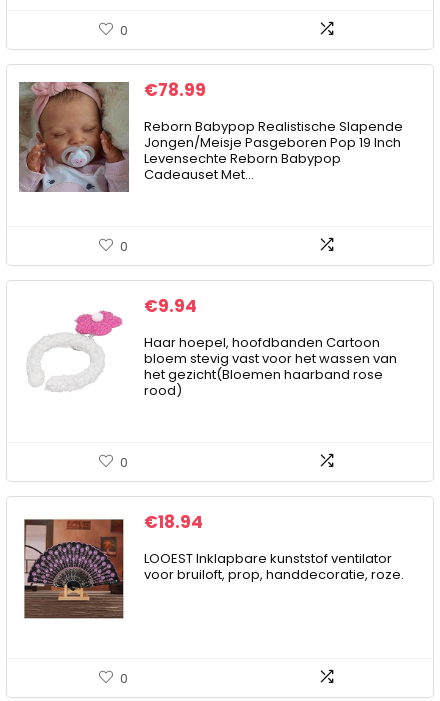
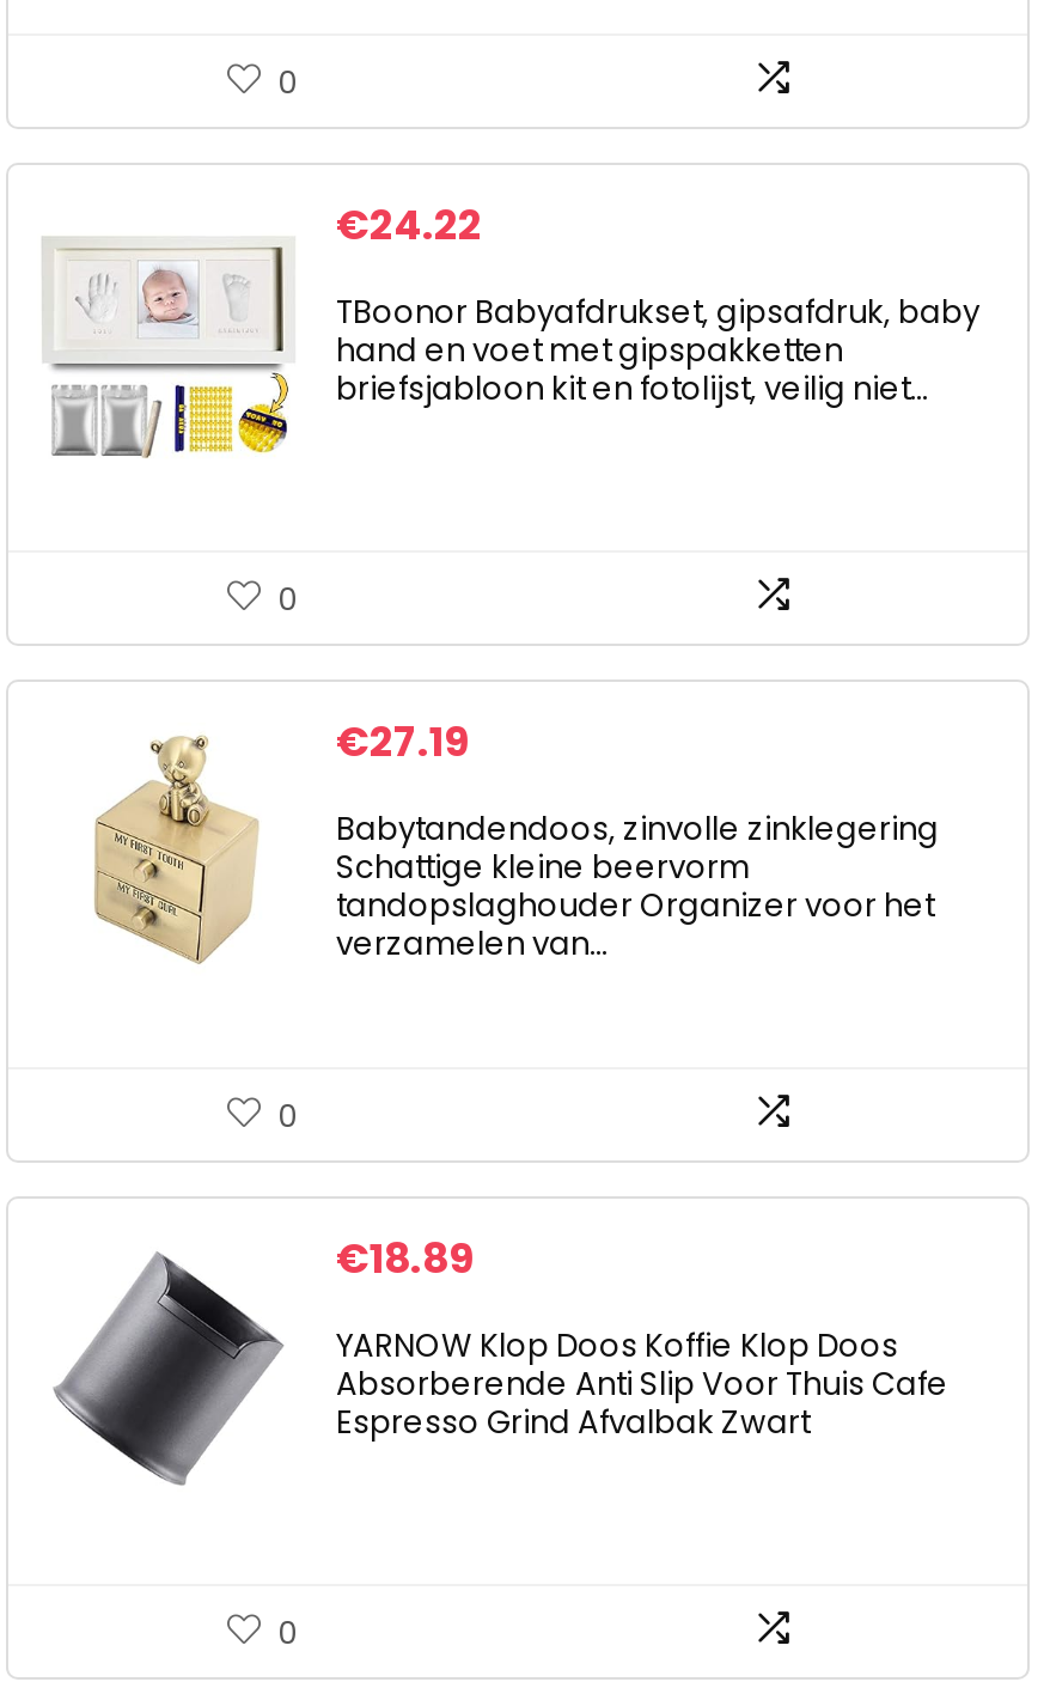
[18,78,206,193] [image] | €78.99 -> [37,195,482,469] [image] | €24.22
[144,117,403,184] Reborn Babypop Realistische Slapende | Jongen/Meisje Pasgeboren Pop 19 Inch | Levensechte Reborn Babypop | Cadeauset Met… -> [336,289,979,411] TBoonor Babyafdrukset, gipsafdruk, baby | hand en voet met gipspakketten | briefsjabloon kit en fotolijst, veilig niet…
[27,294,197,398] [image] | €9.94 -> [59,712,470,967] [image] | €27.19
[144,333,397,400] Haar hoepel, hoofdbanden Cartoon | bloem stevig vast voor het wassen van | het gezicht(Bloemen haarband rose | rood) -> [336,805,939,966] Babytandendoos, zinvolle zinklegering | Schattige kleine beervorm | tandopslaghouder Organizer voor het | verzamelen van…
[23,510,203,620] [image] | €18.94 -> [49,1229,475,1491] [image] | €18.89
[144,549,404,584] LOOEST Inklapbare kunststof ventilator | voor bruiloft, prop, handdecoratie, roze. -> [336,1322,948,1444] YARNOW Klop Doos Koffie Klop Doos | Absorberende Anti Slip Voor Thuis Cafe | Espresso Grind Afvalbak Zwart

